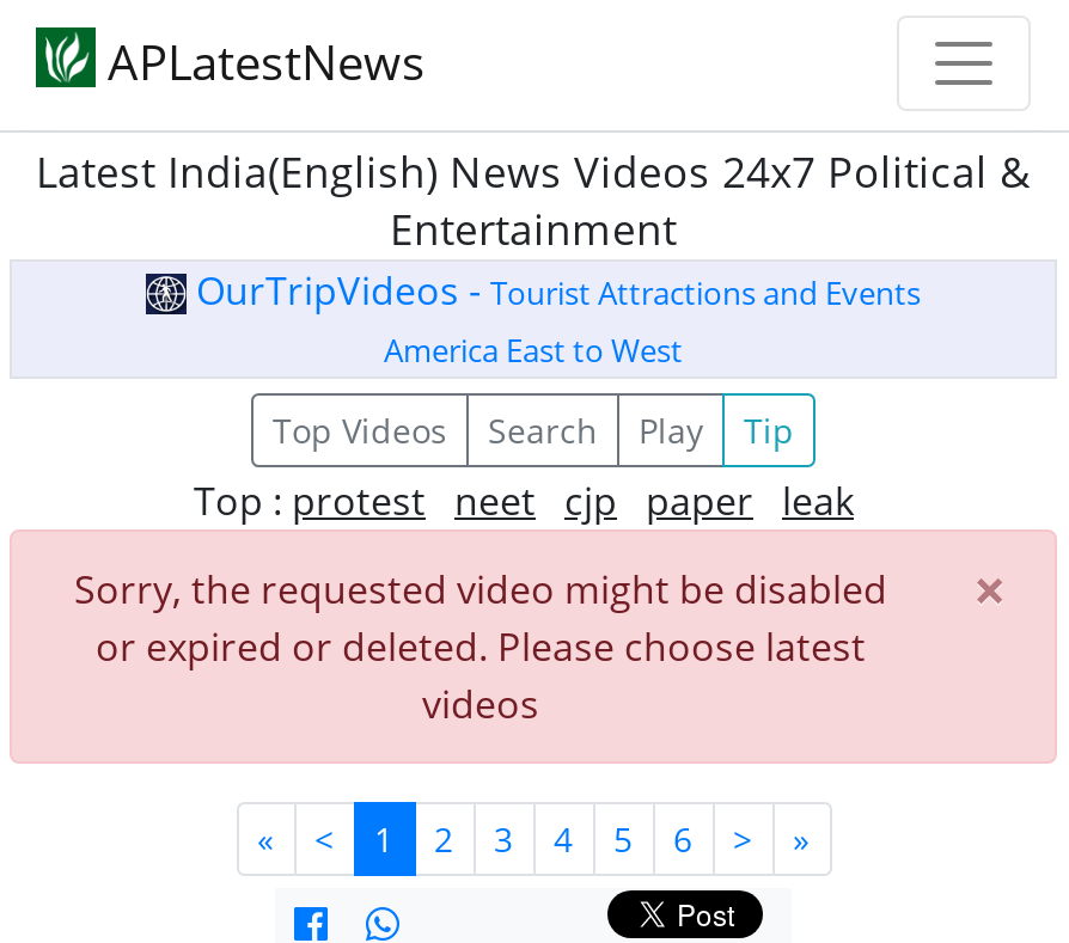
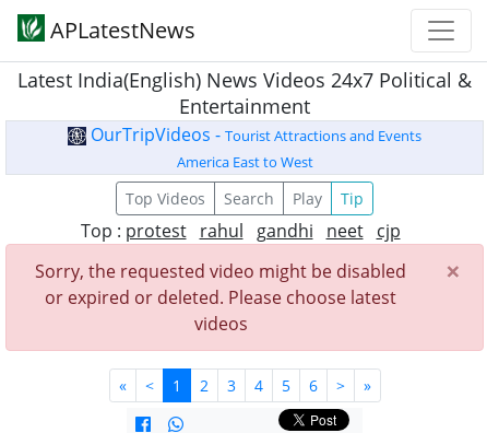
[194,474,854,527] Top : protest neet cjp paper leak -> [80,219,400,243] Top : protest rahul gandhi neet cjp

